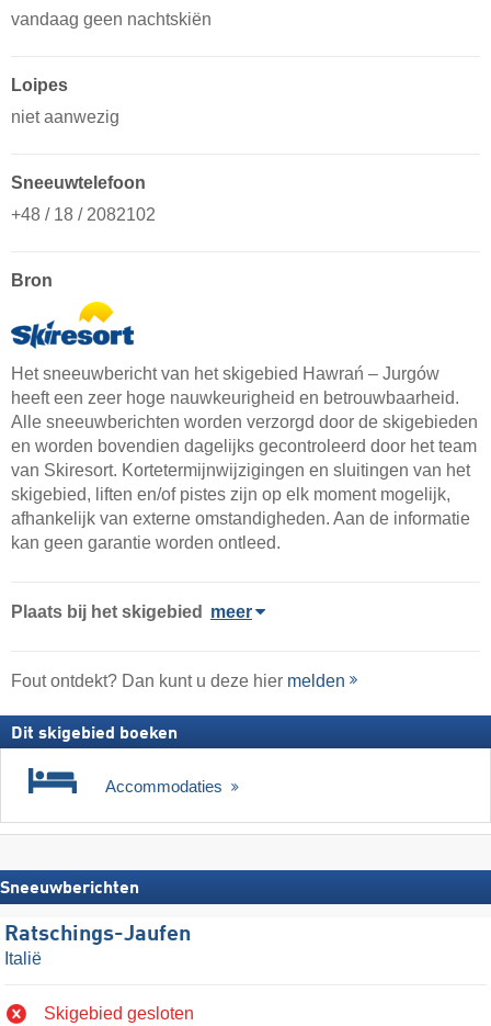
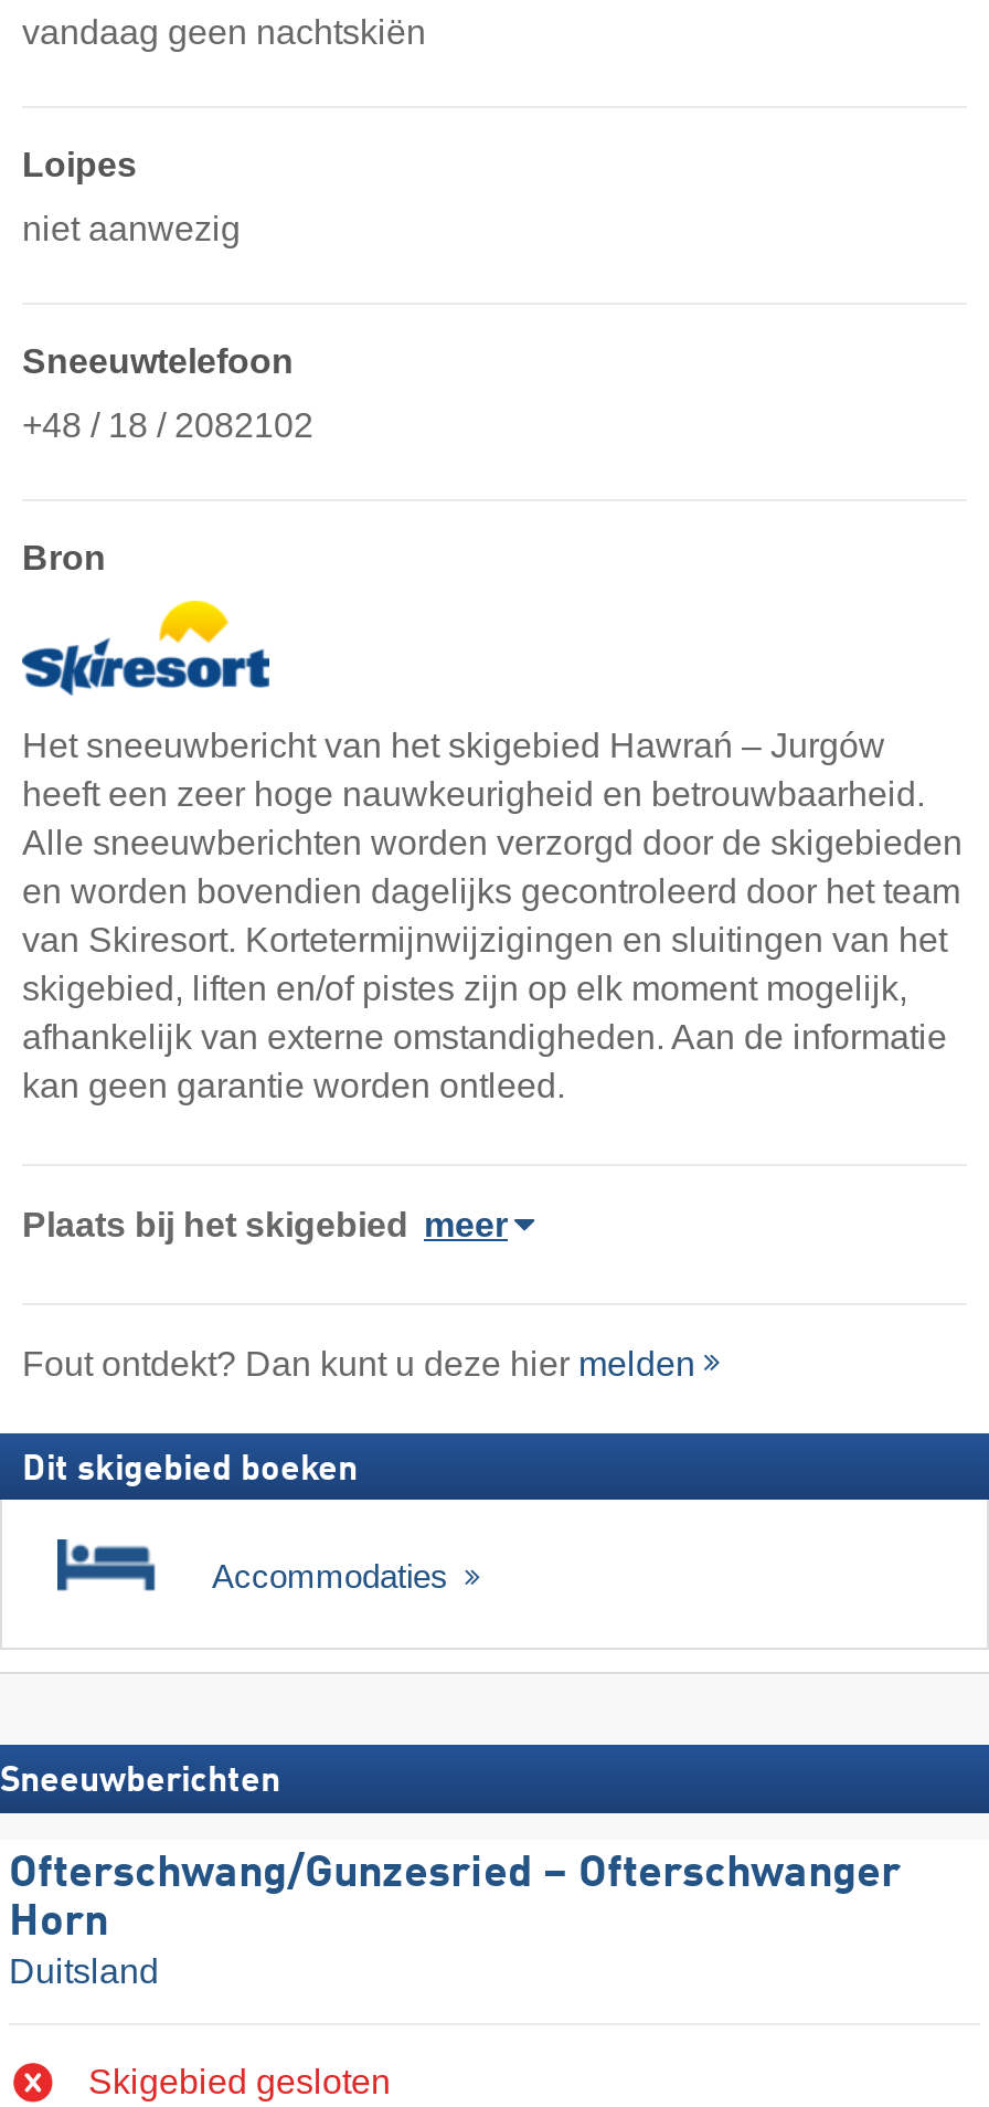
[4,924,191,968] Ratschings-Jaufen | Italië -> [9,1852,901,1989] Ofterschwang/Gunzesried – Ofterschwanger | Horn | Duitsland

